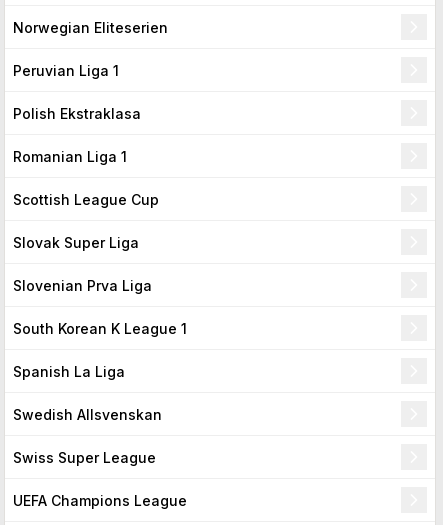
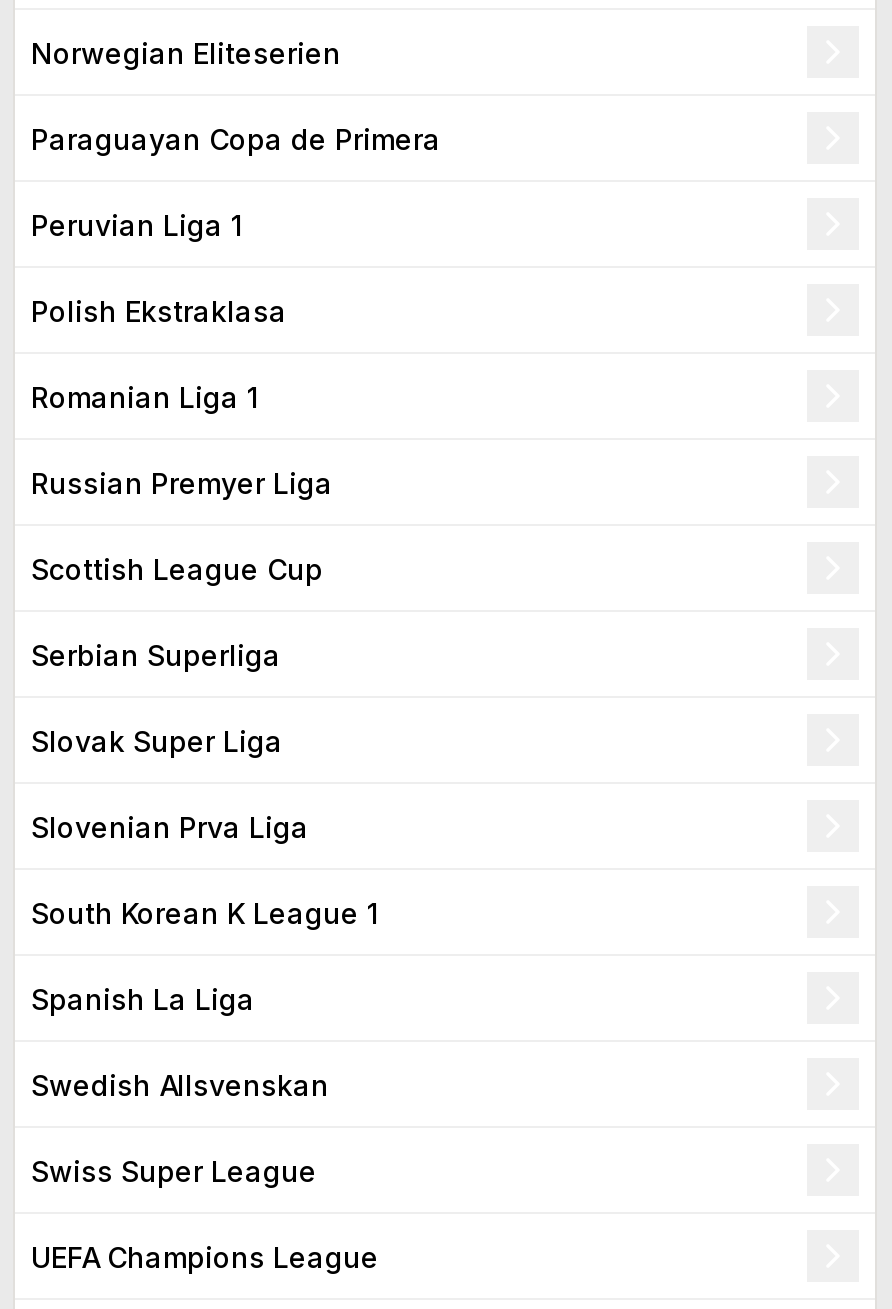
none -> [31,121,441,155] Paraguayan Copa de Primera
none -> [31,465,333,499] Russian Premyer Liga
none -> [31,637,281,671] Serbian Superliga

